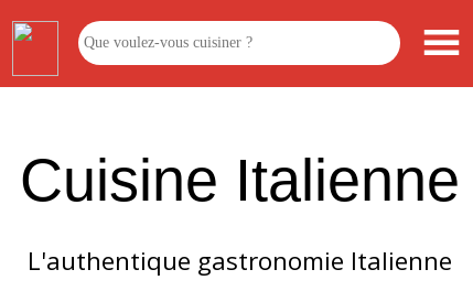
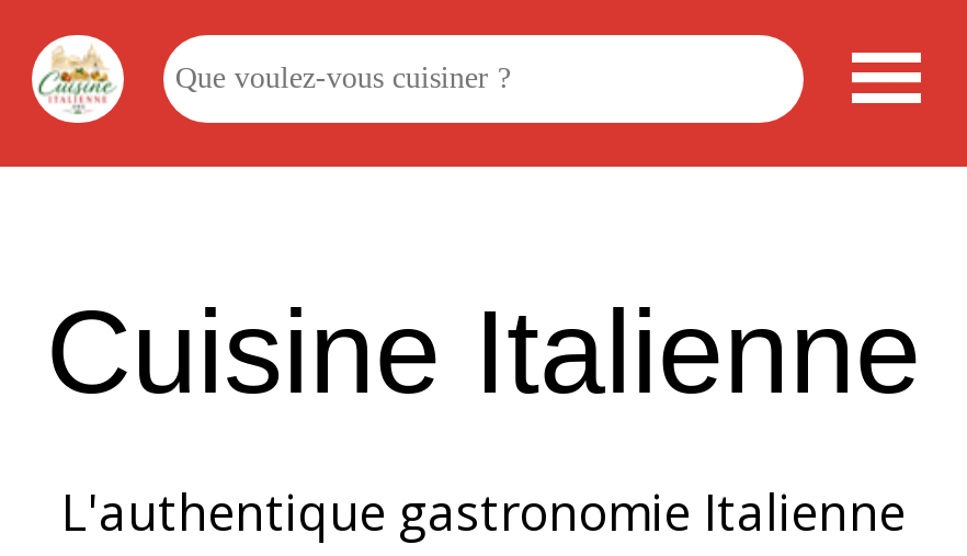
[11,20,60,77] [image] -> [32,35,124,145] [image]

